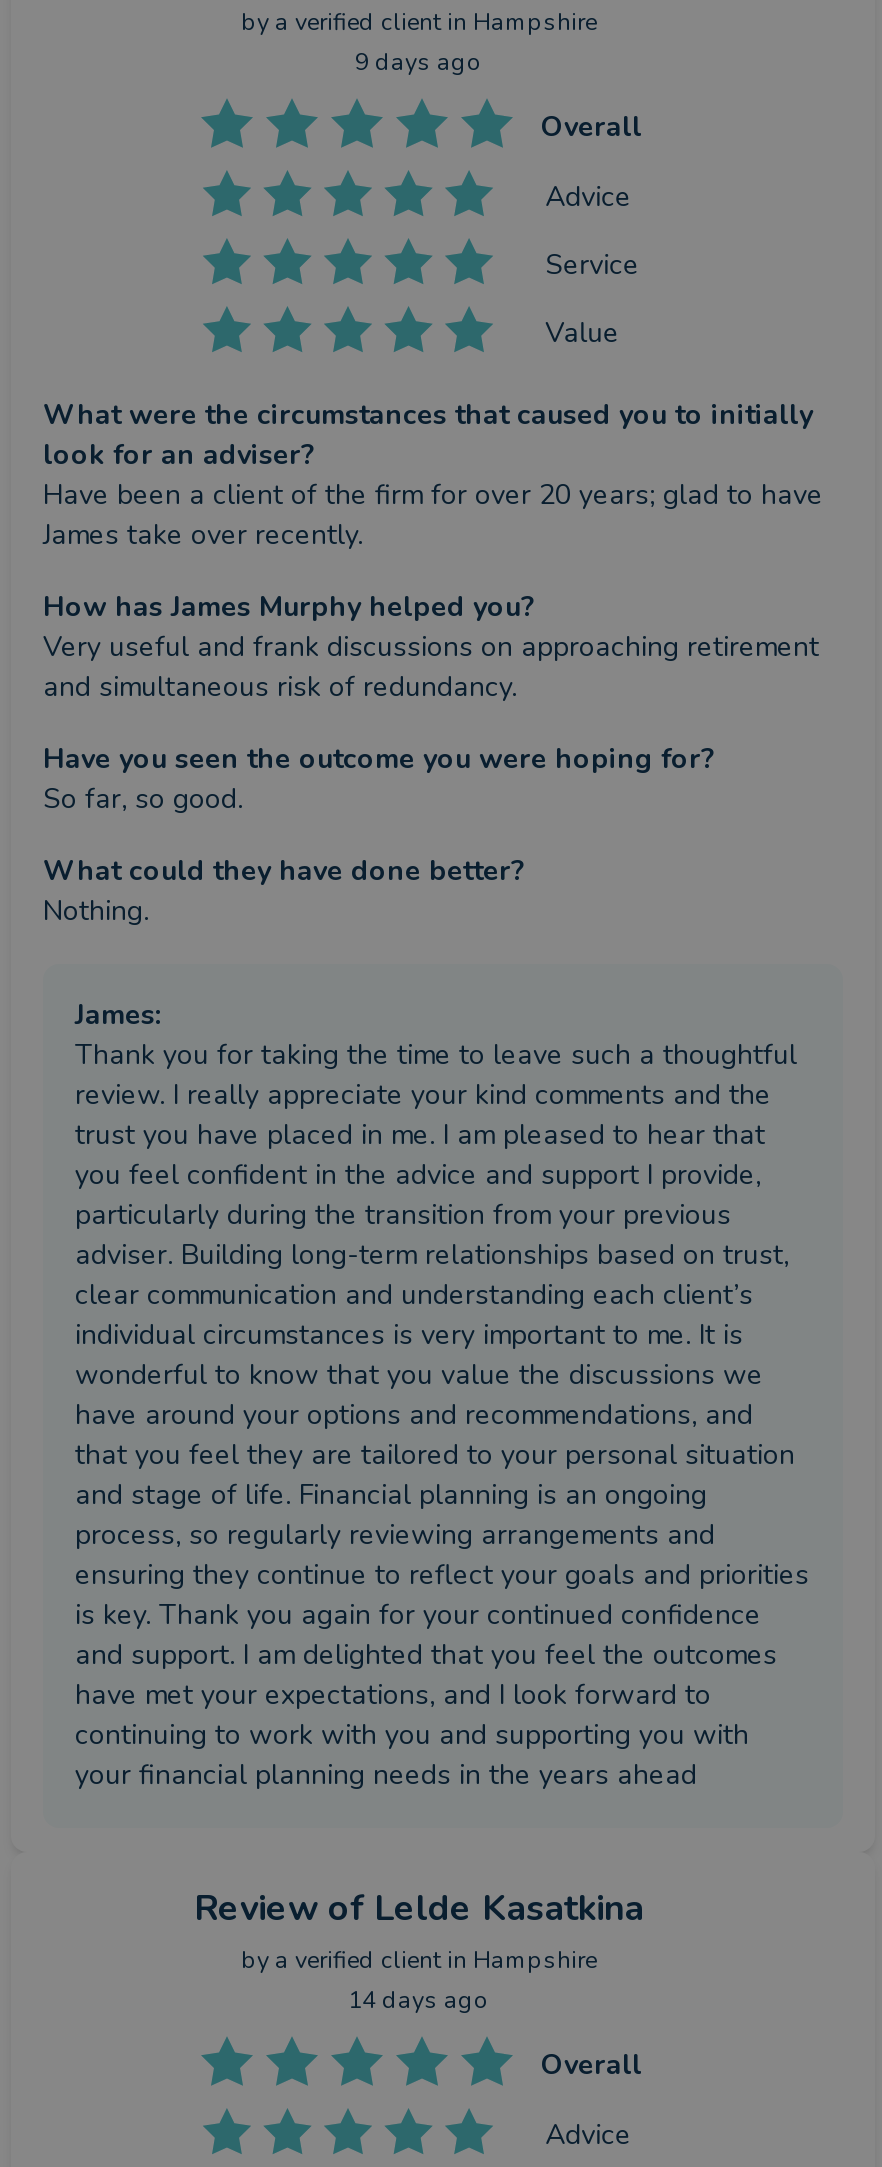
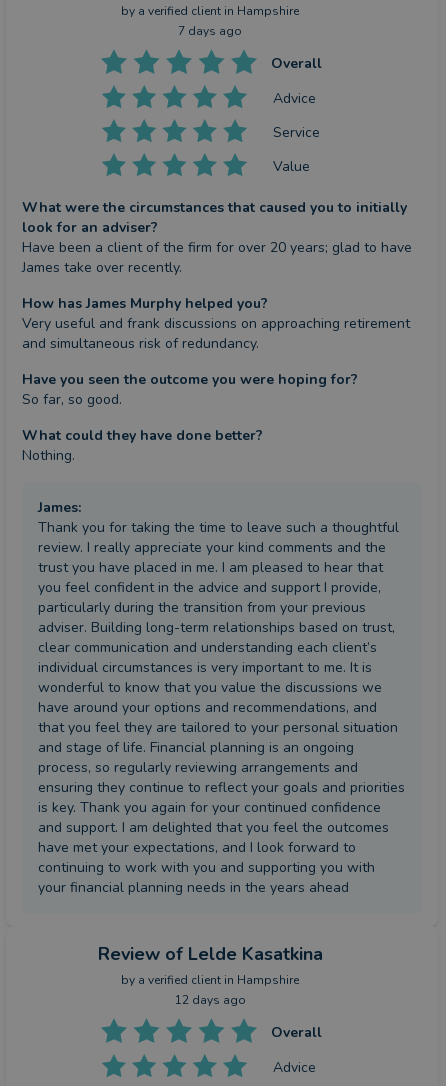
[355,47,483,79] 9 days ago -> [178,23,242,39] 7 days ago
[348,1985,490,2017] 14 days ago -> [174,992,245,1008] 12 days ago

